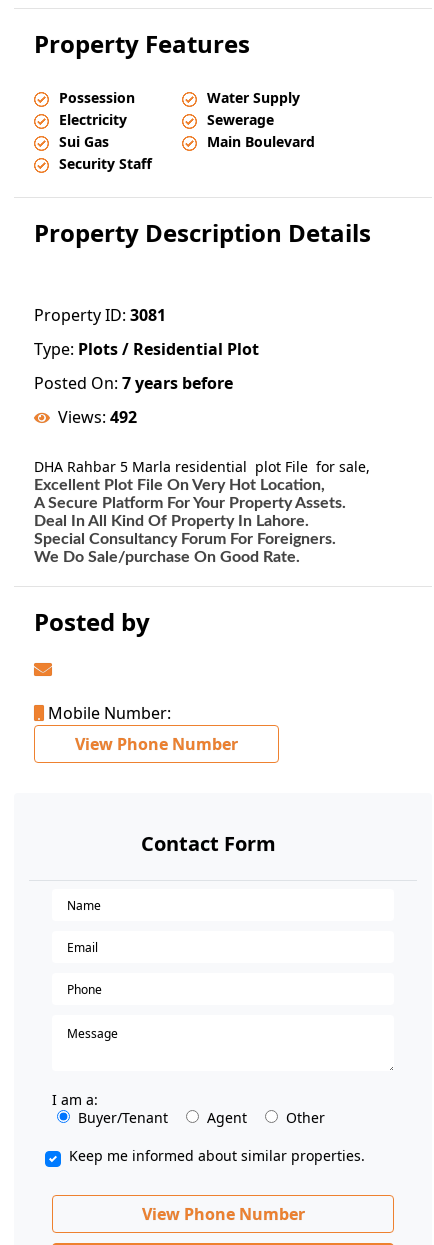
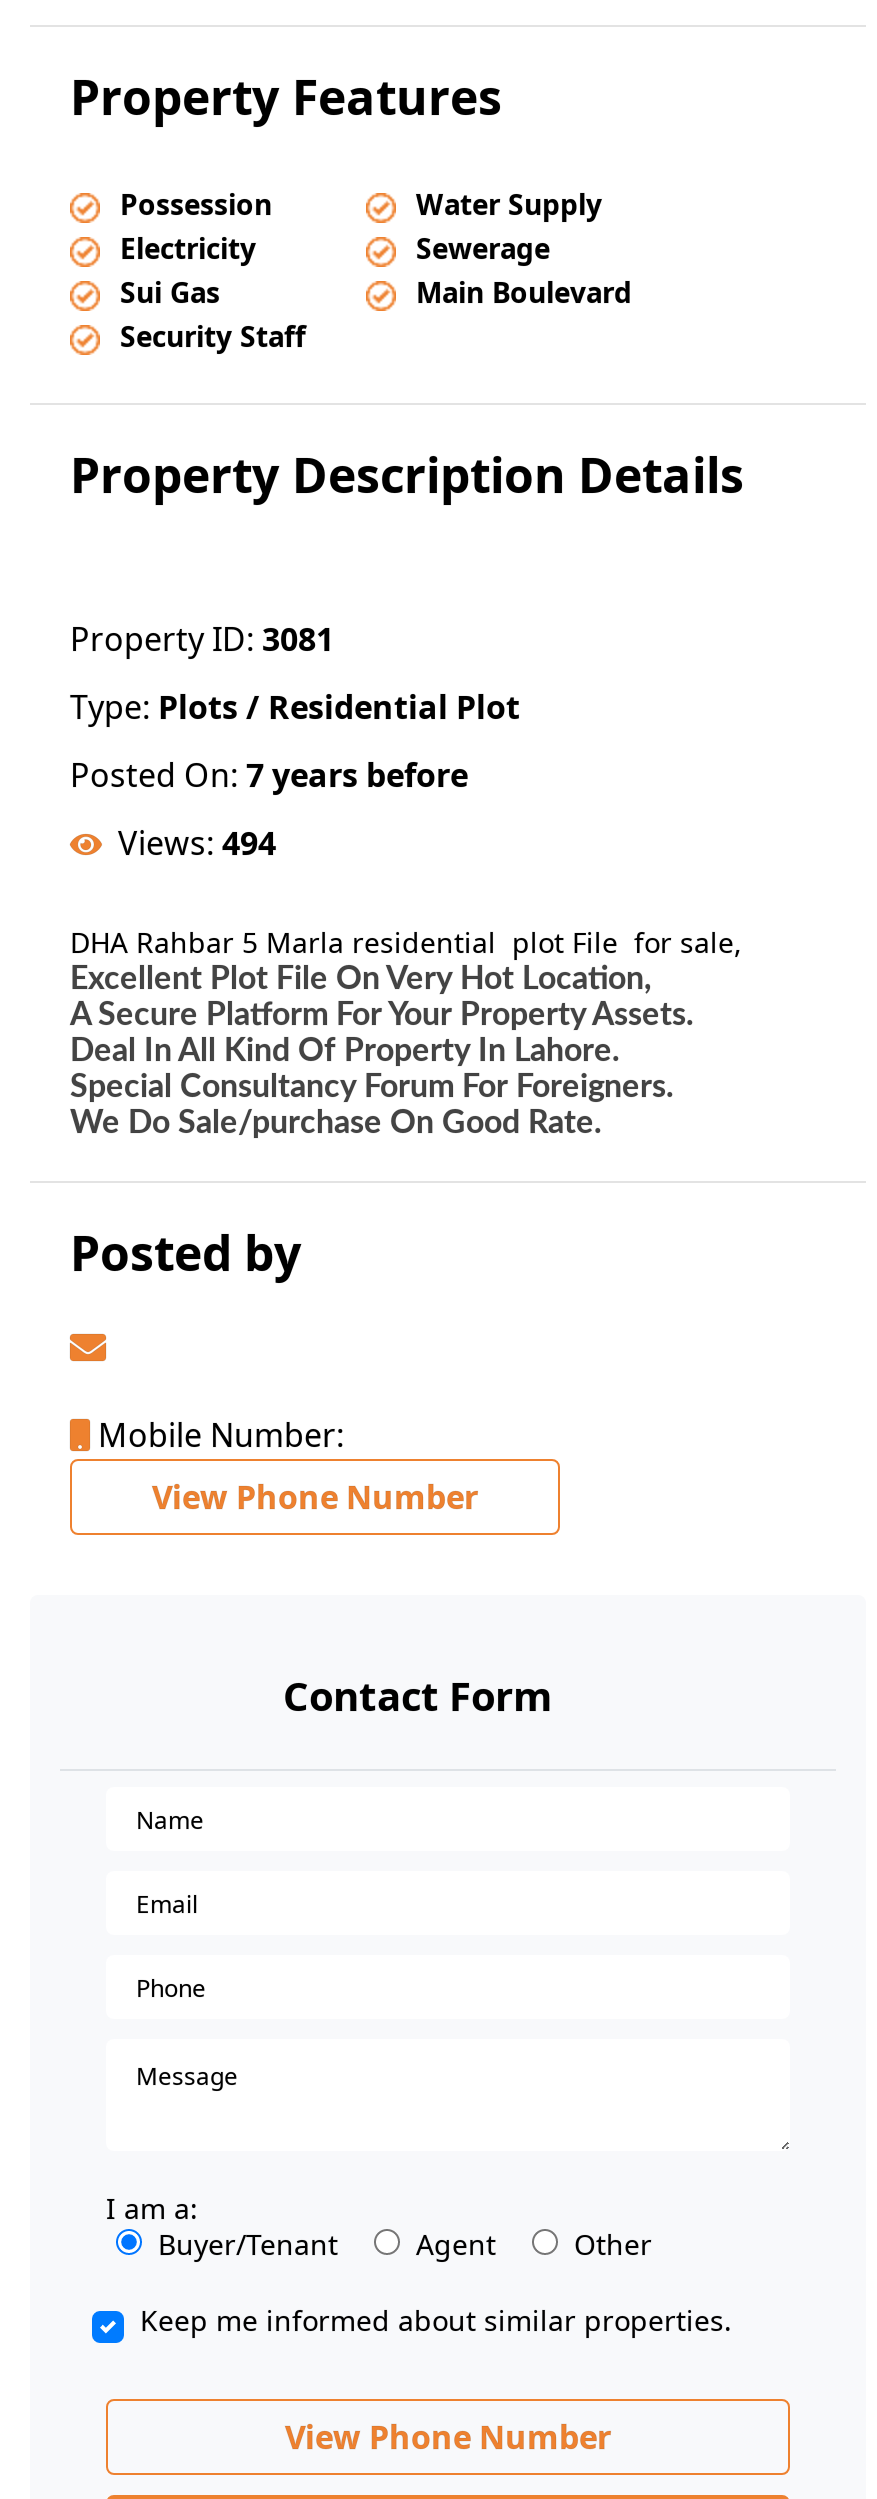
[58,406,137,428] Views: 492 -> [118,821,276,865] Views: 494

